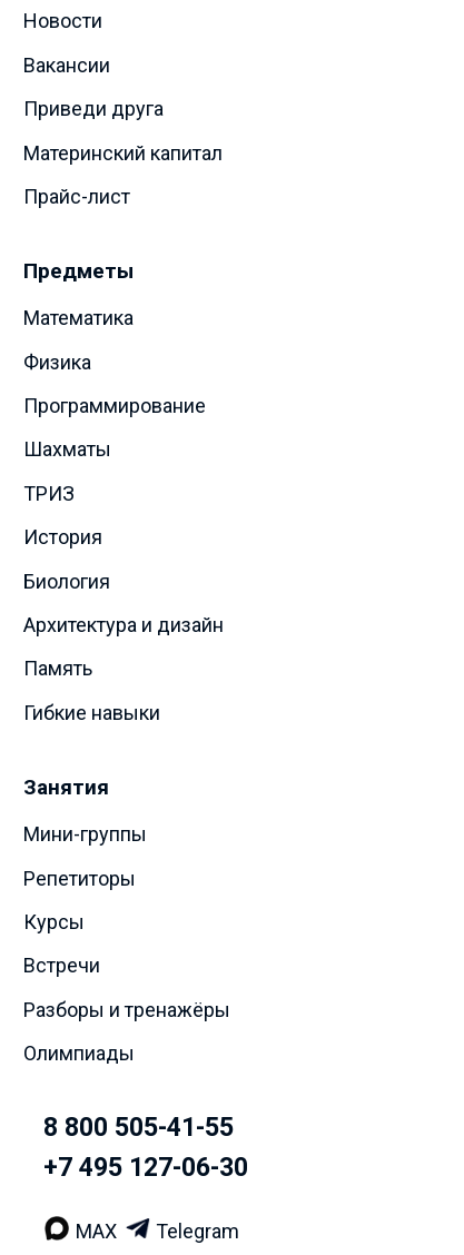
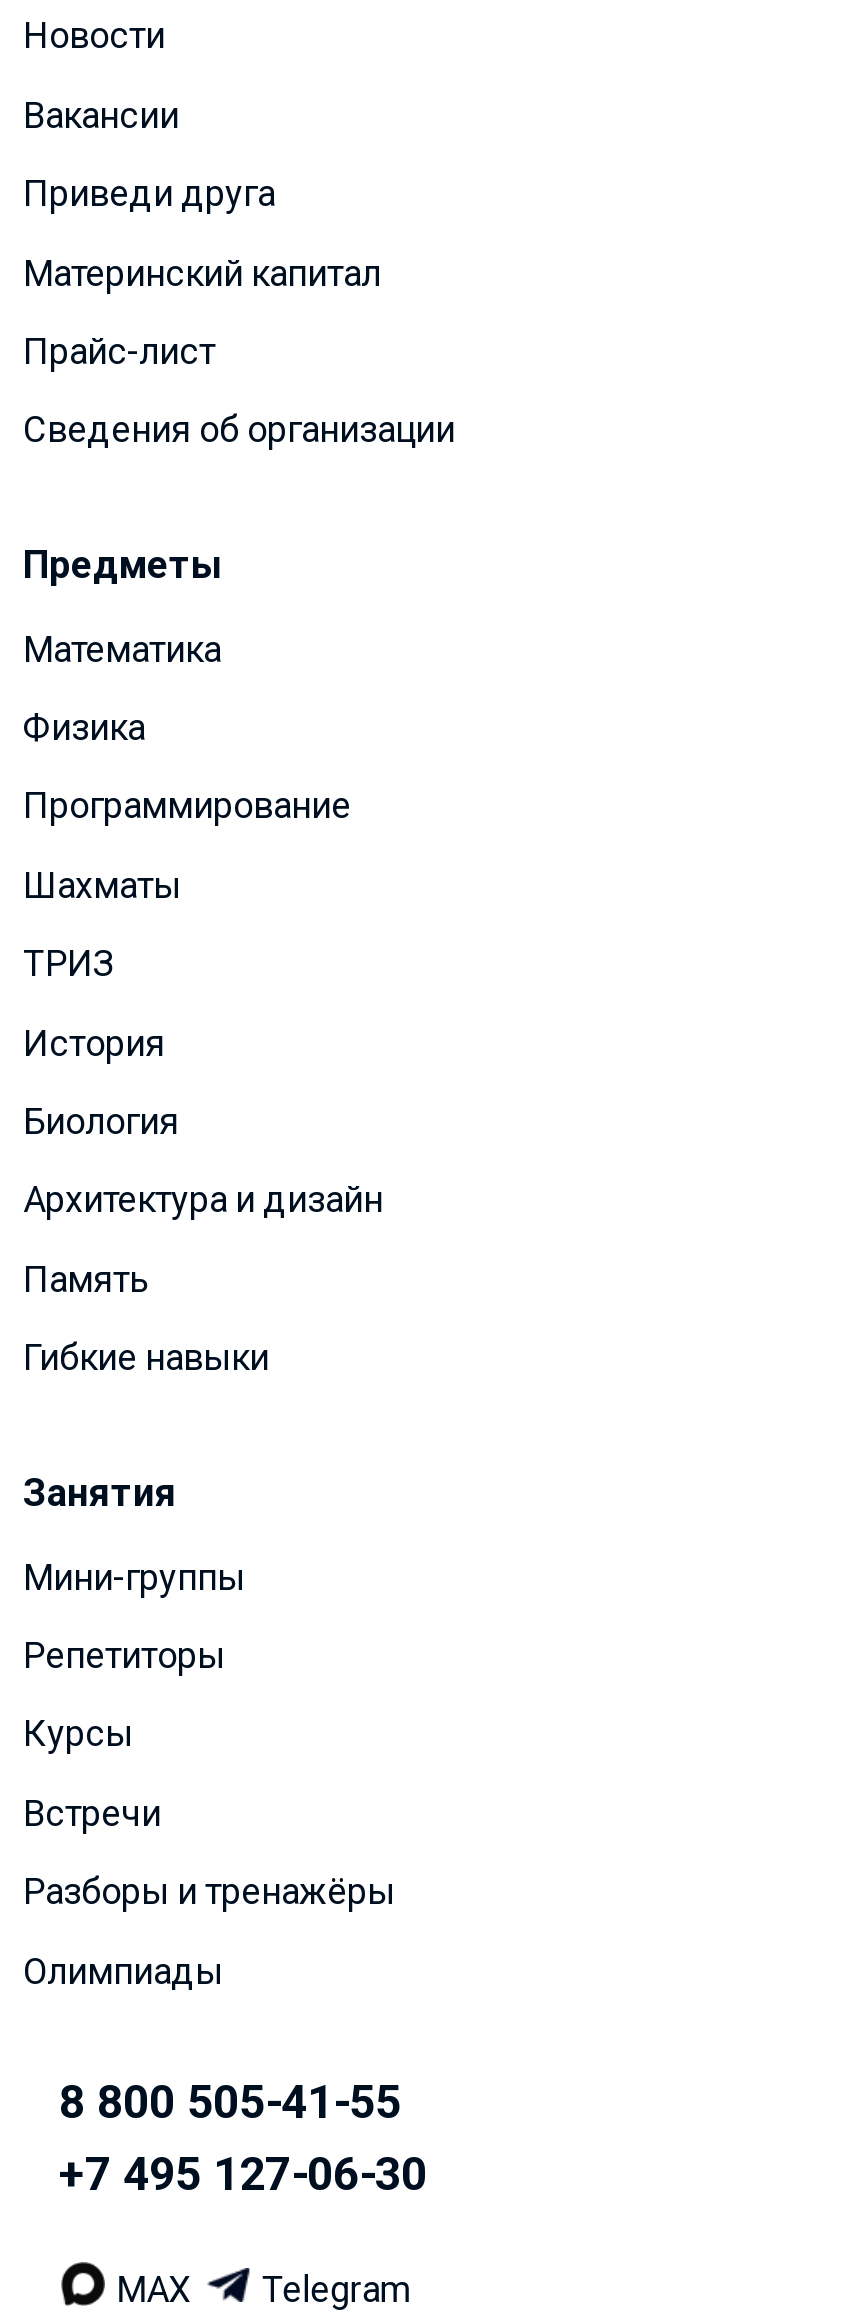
none -> [23,409,455,451] Сведения об организации

